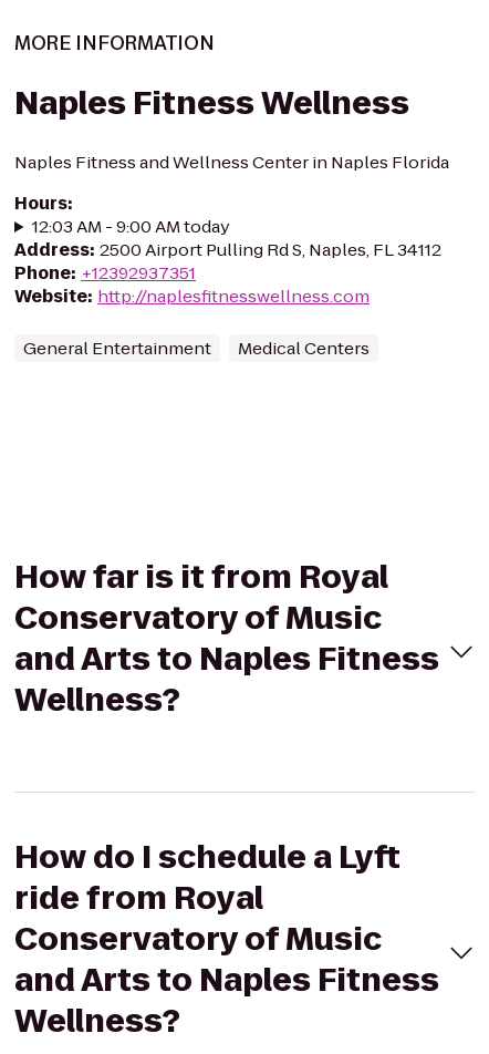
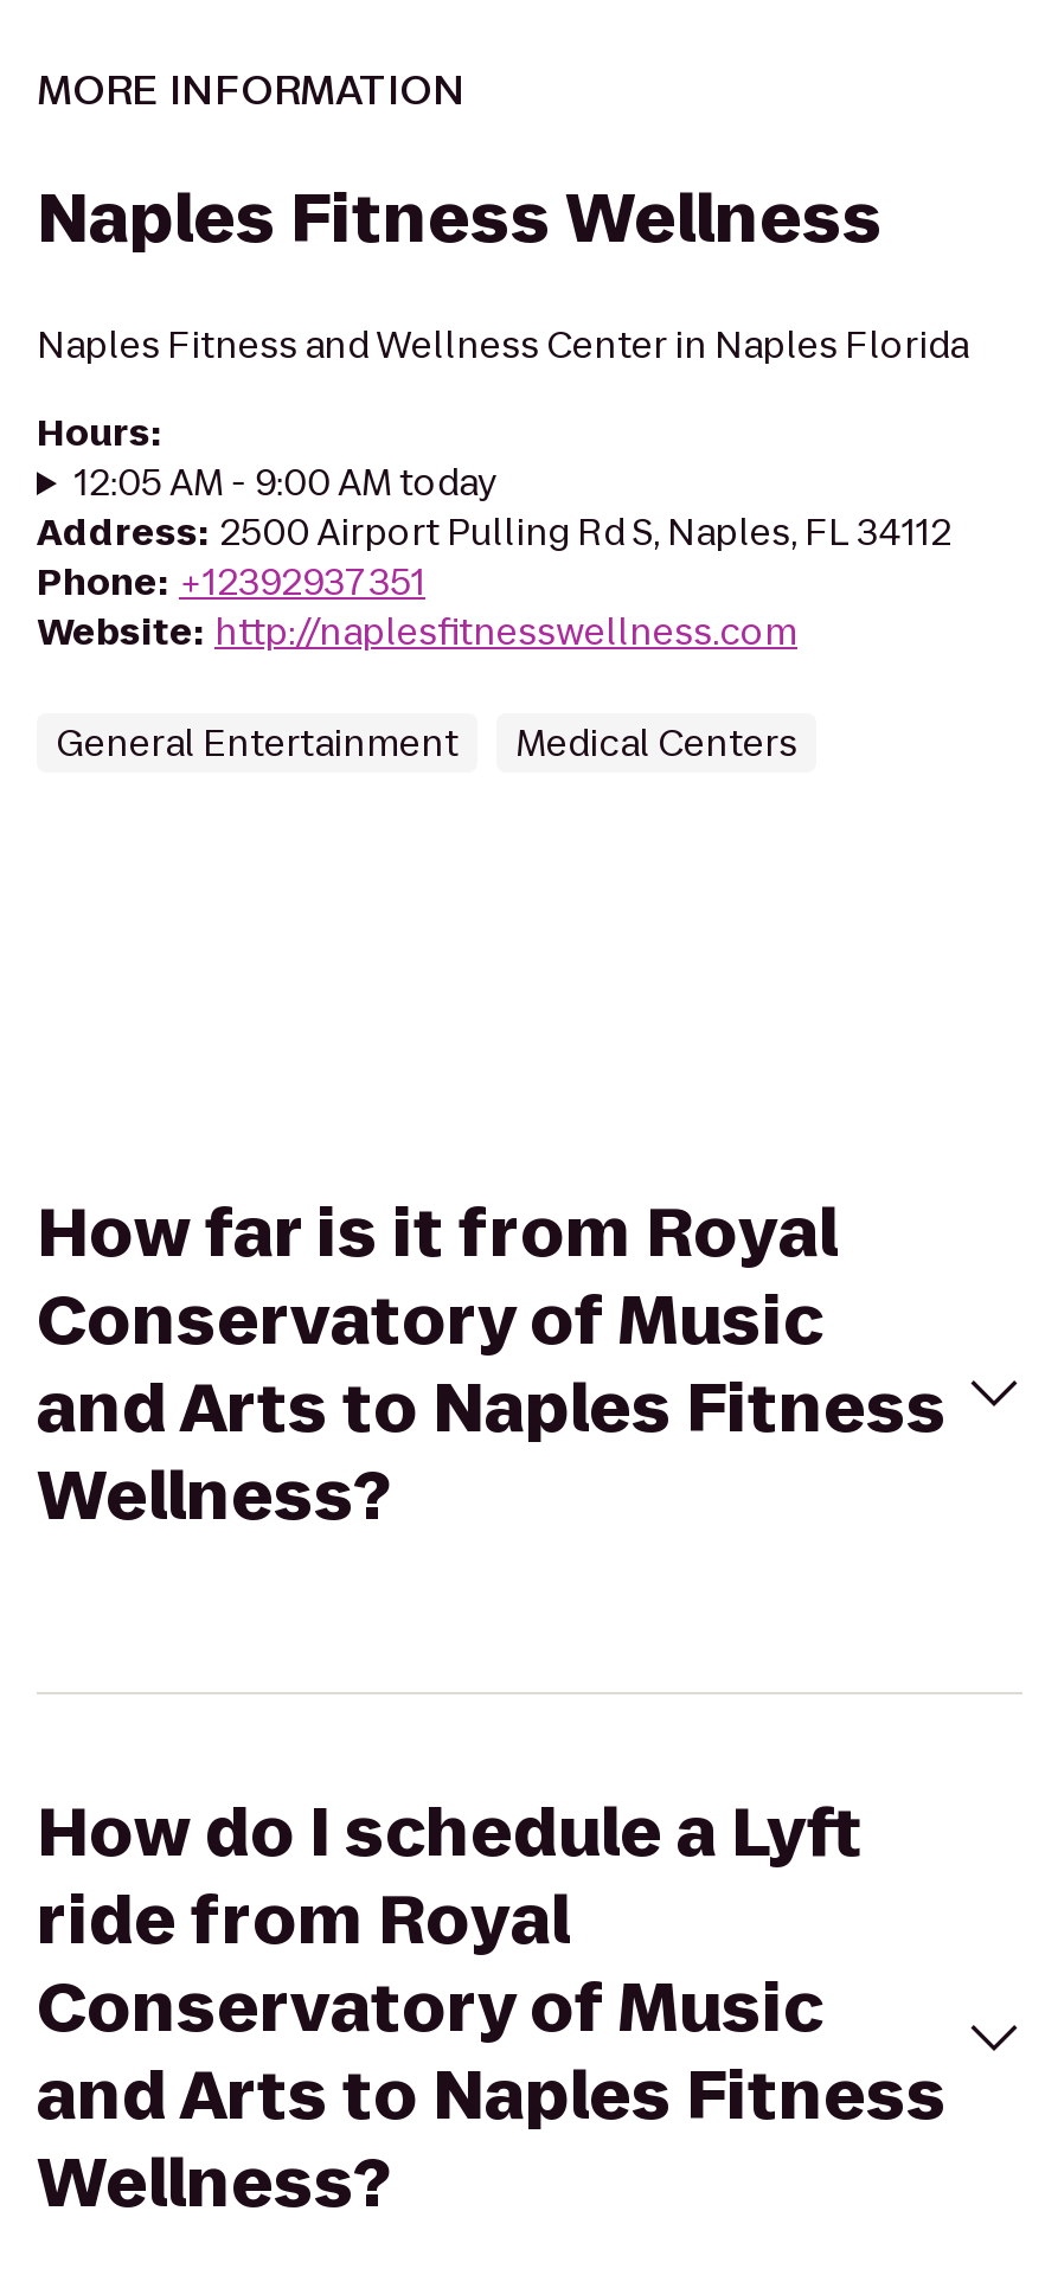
[32,215,230,238] 12:03 AM - 9:00 AM today -> [74,457,499,507] 12:05 AM - 9:00 AM today

